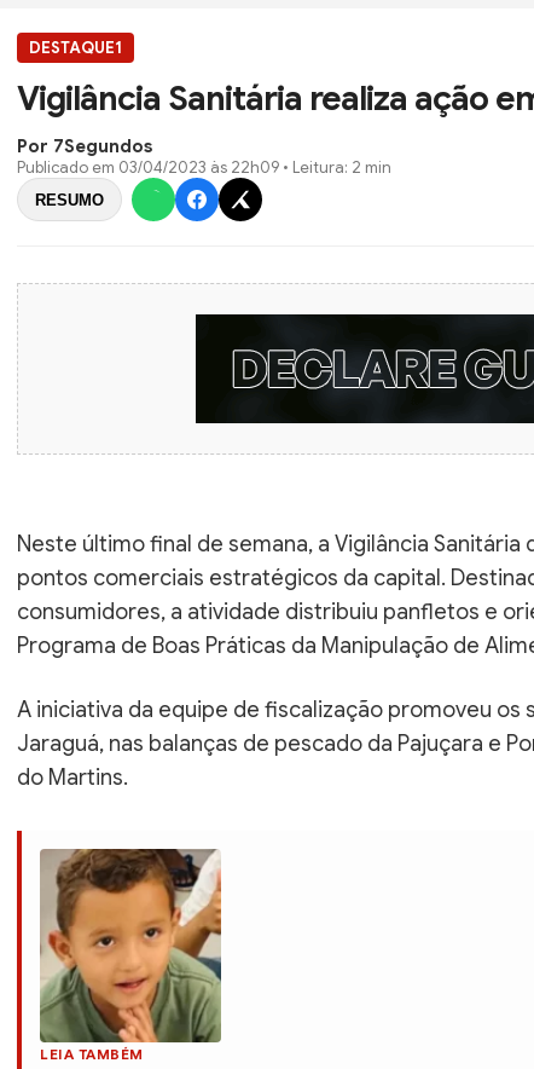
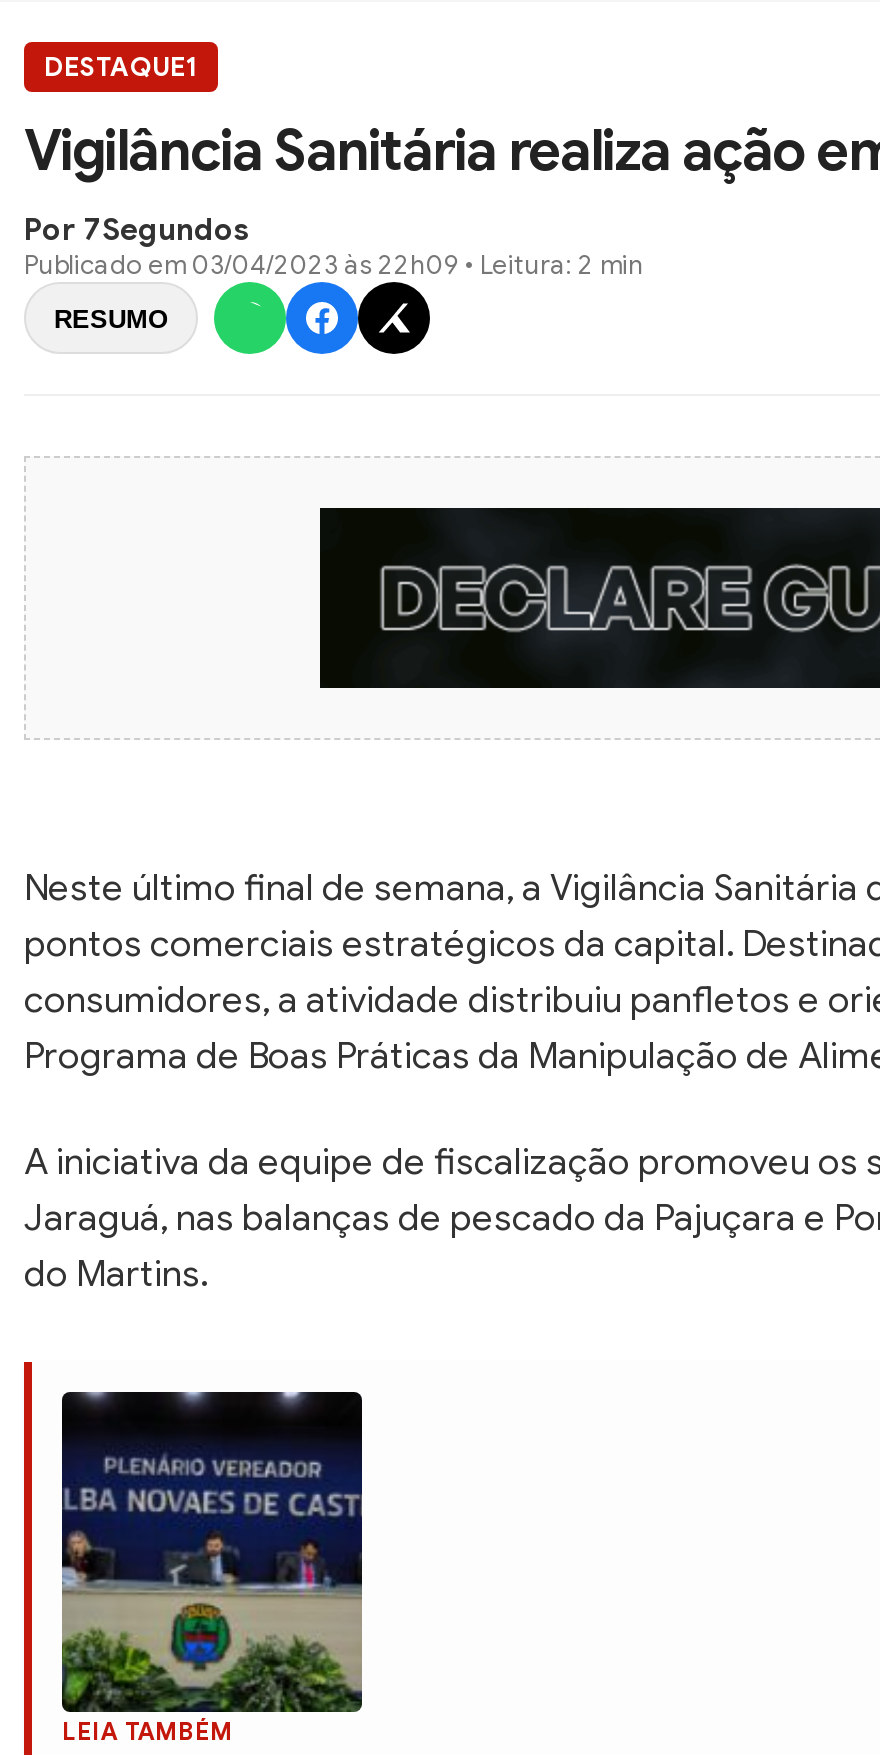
[39,848,222,1044] [image] -> [60,1390,364,1714] [image]

